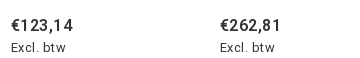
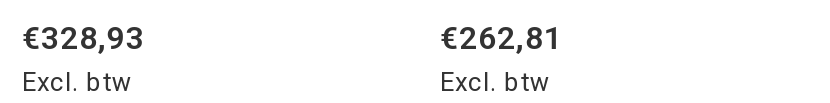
[11,16,72,35] €123,14 -> [22,19,145,57] €328,93

